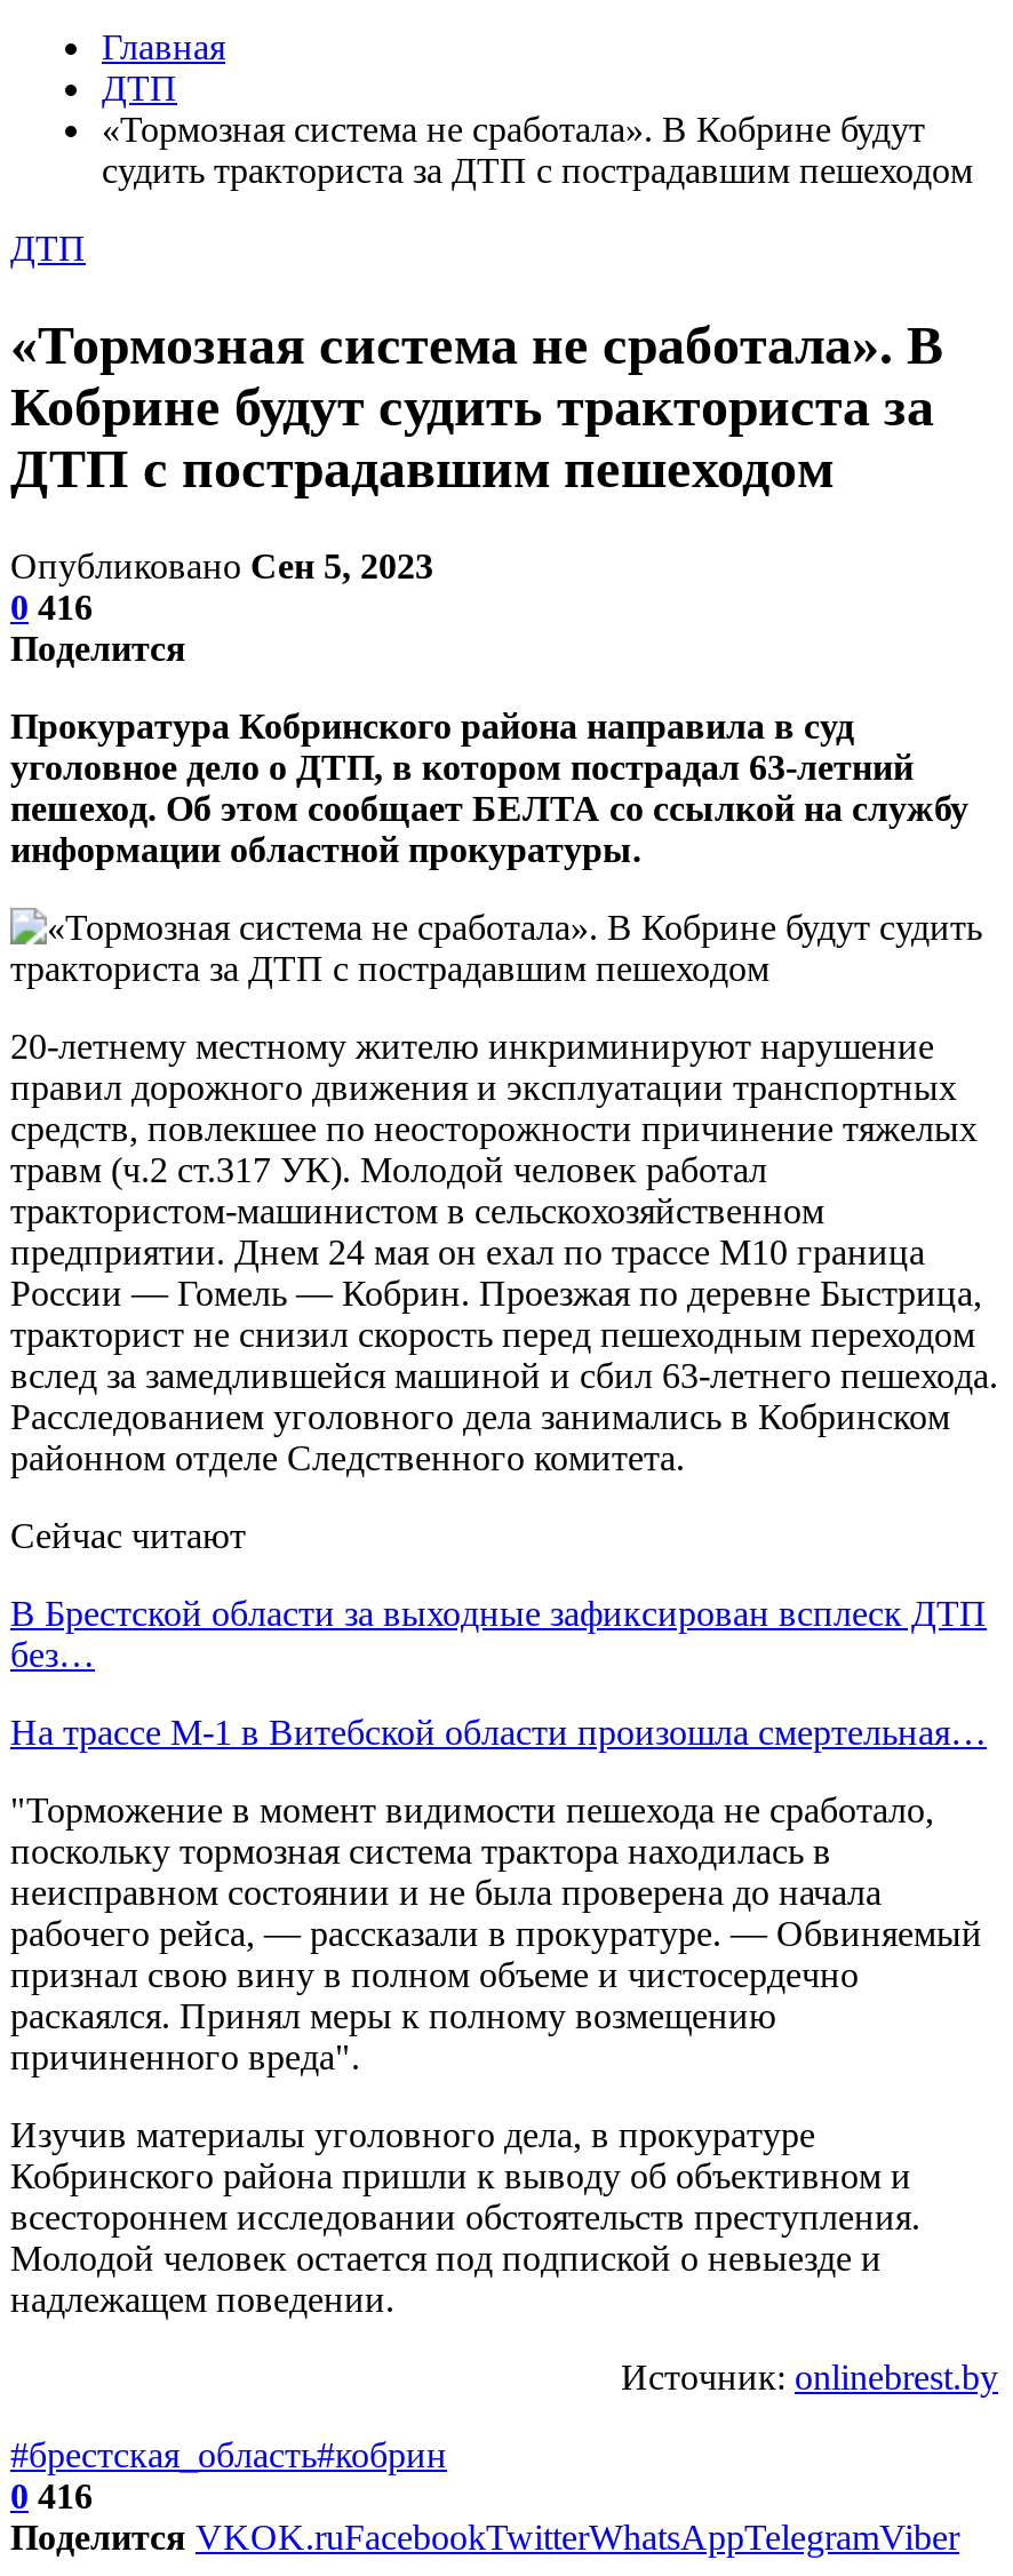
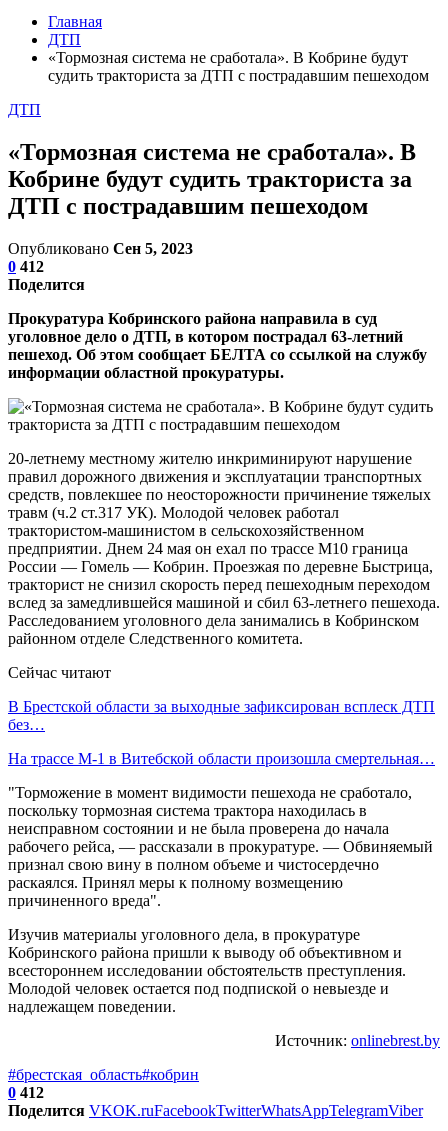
[10,587,93,626] 0 416 -> [8,258,44,275] 0 412
[10,2476,93,2515] 0 416 -> [8,1084,44,1101] 0 412

